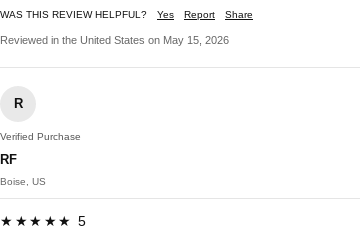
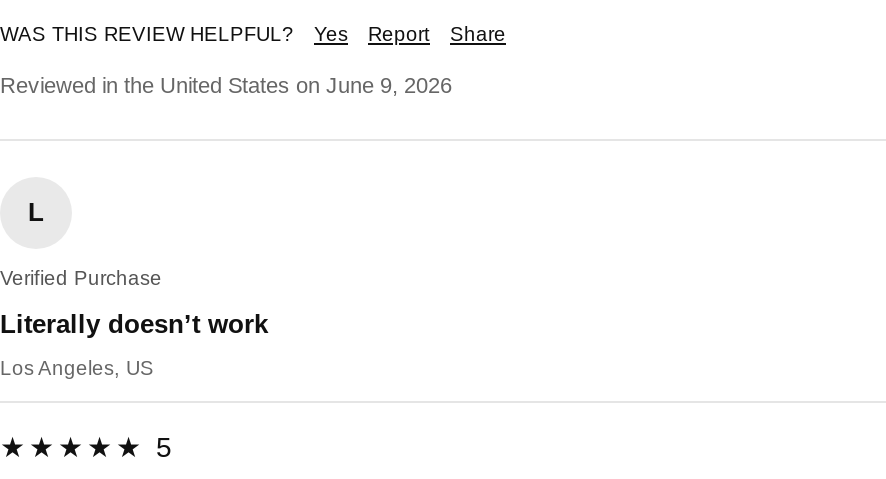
[0,34,229,46] Reviewed in the United States on May 15, 2026 -> [0,73,452,97] Reviewed in the United States on June 9, 2026
[13,96,22,111] R -> [28,197,44,227] L
[0,152,17,167] RF -> [0,309,268,339] Literally doesn’t work
[0,176,46,187] Boise, US -> [0,357,154,379] Los Angeles, US

